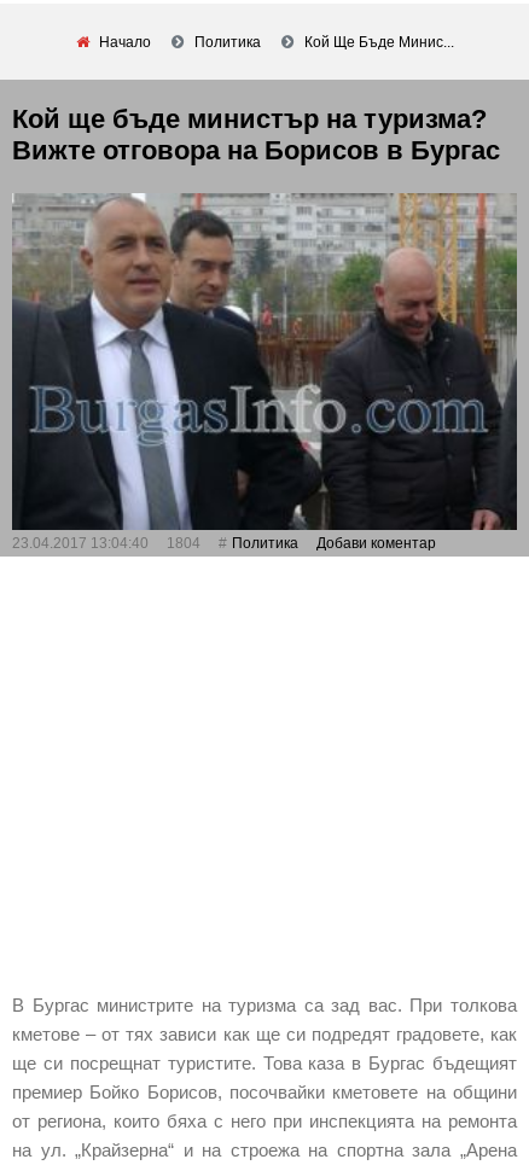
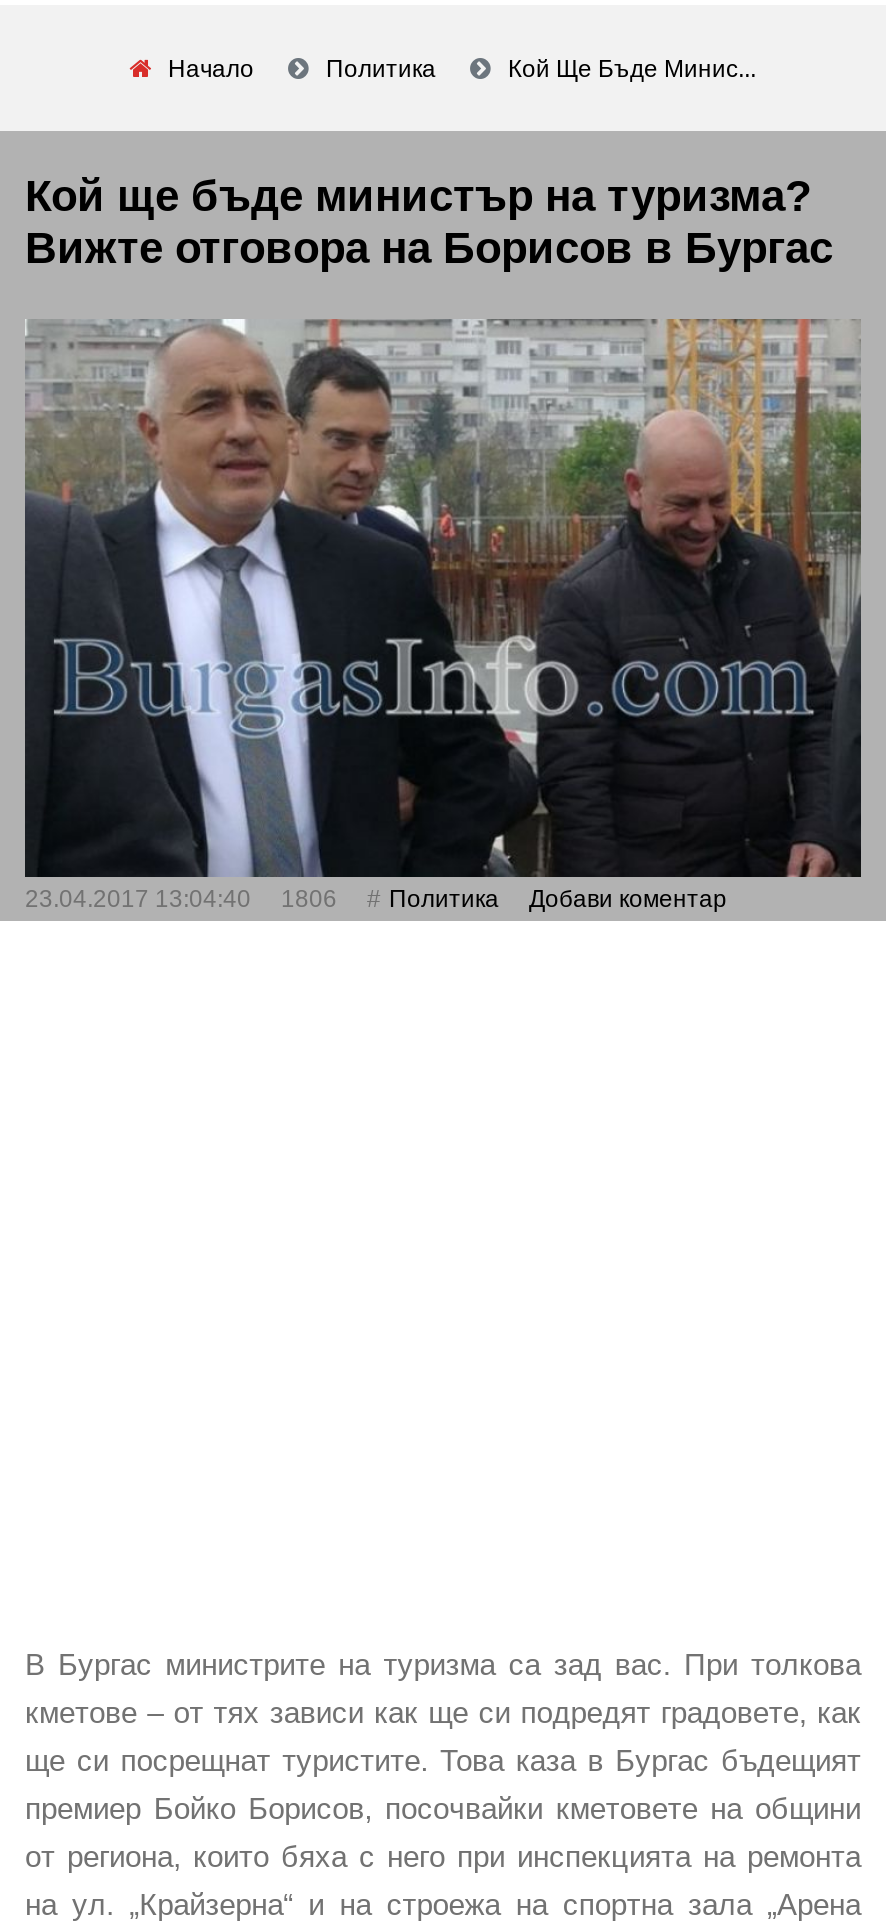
[12,534,436,551] 23.04.2017 13:04:40 1804 Политика Добави коментар -> [25,884,727,912] 23.04.2017 13:04:40 1806 Политика Добави коментар

